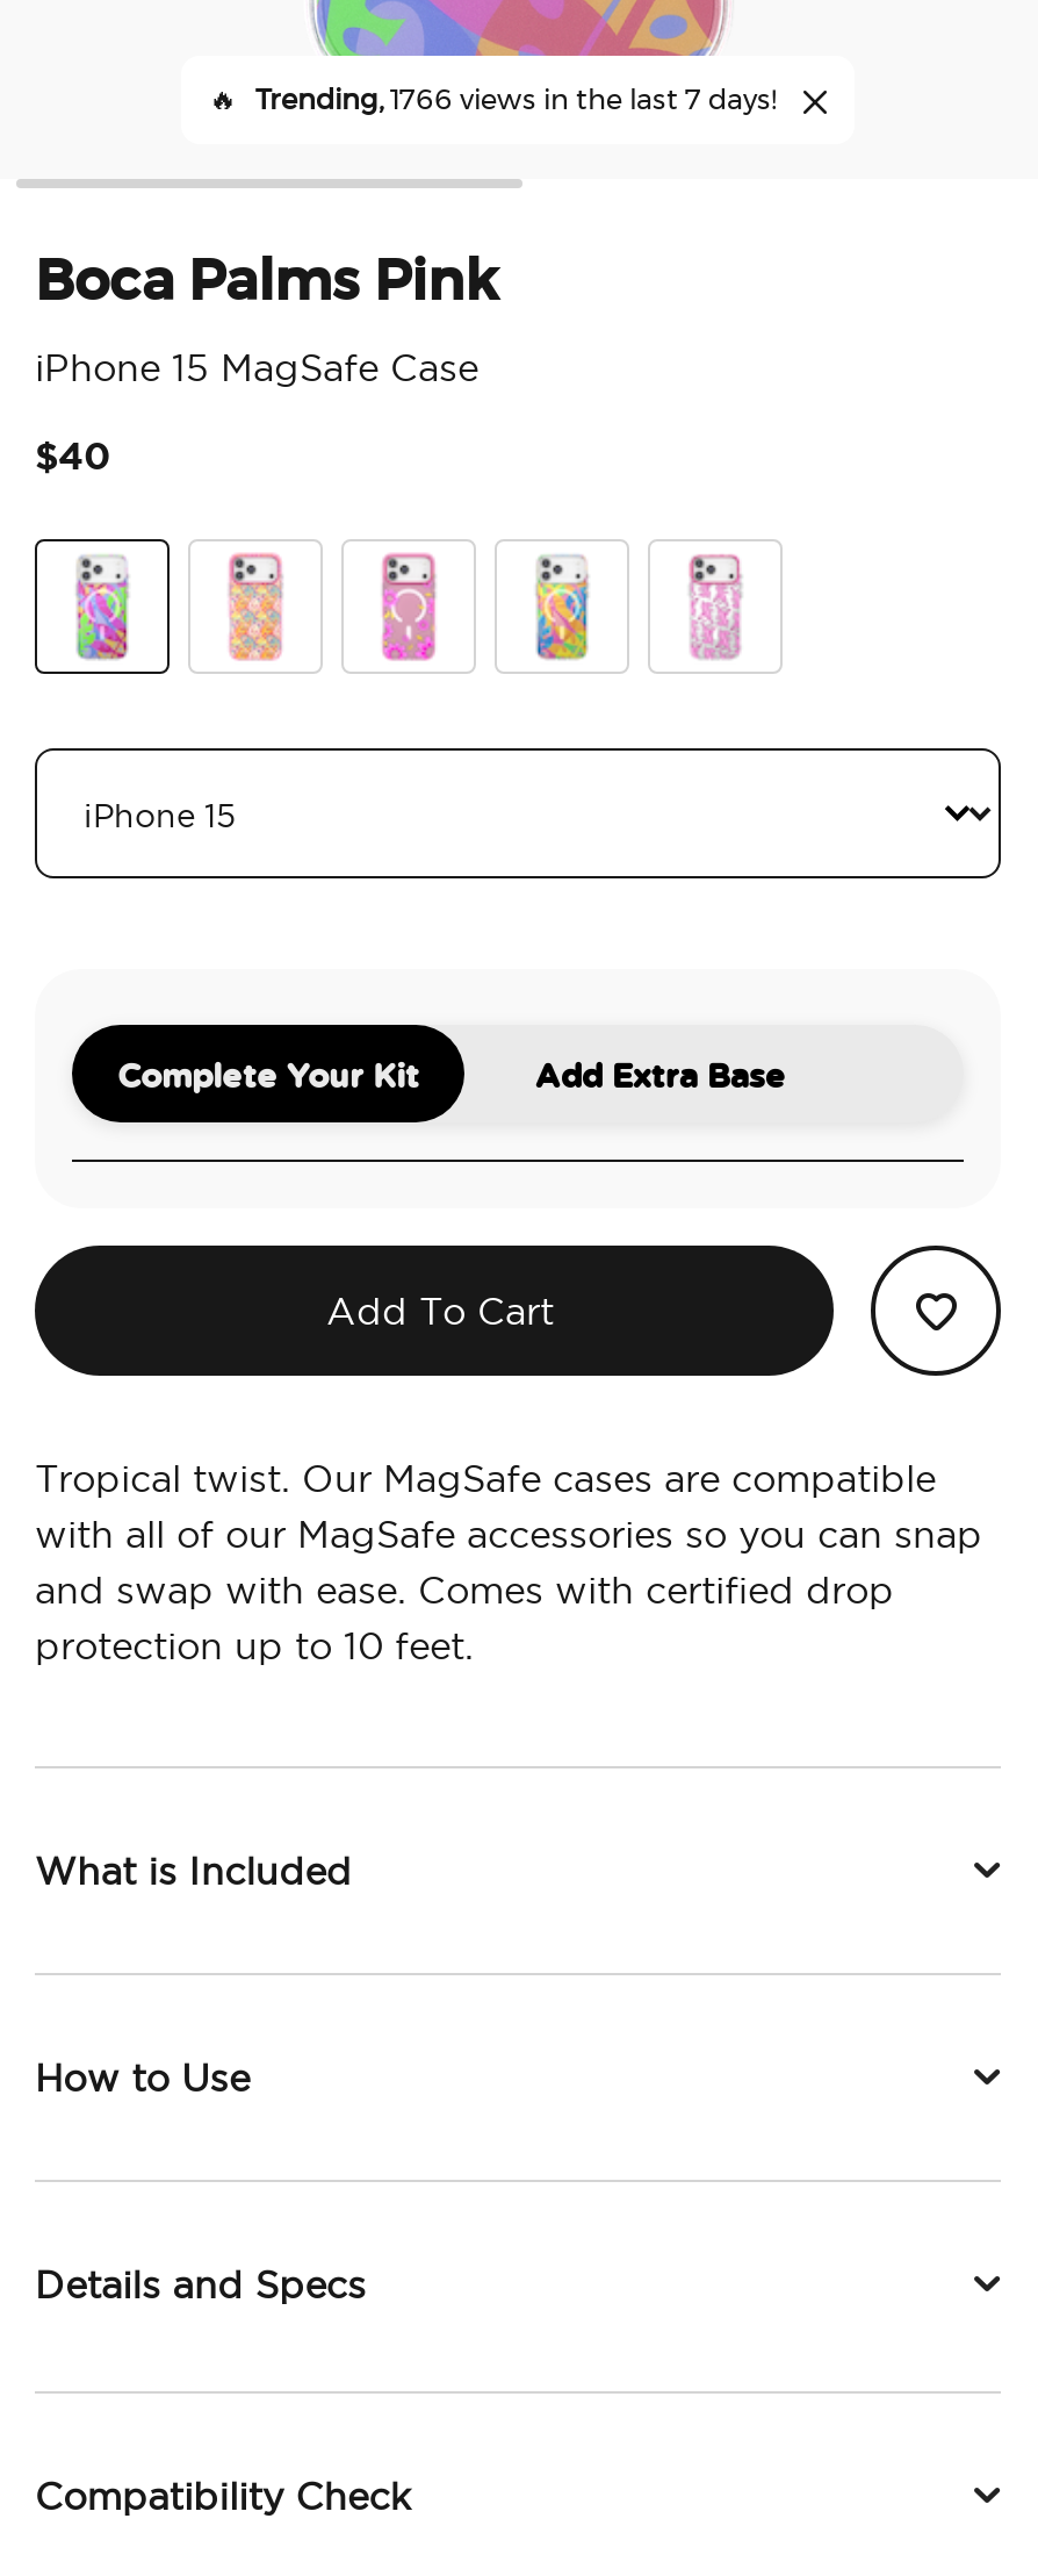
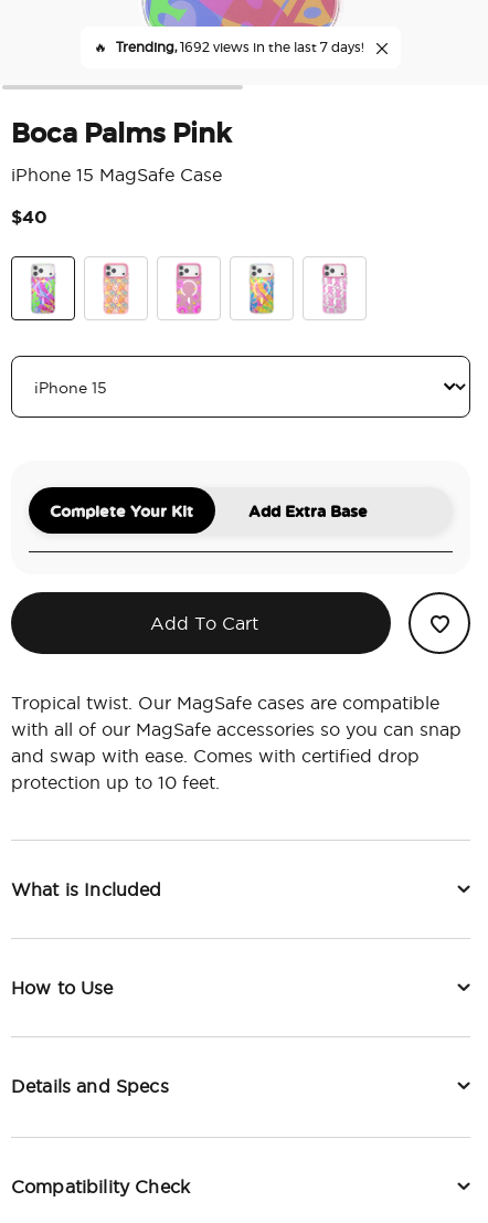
[255,86,776,114] Trending, 1766 views in the last 7 days! -> [116,41,363,54] Trending, 1692 views in the last 7 days!

